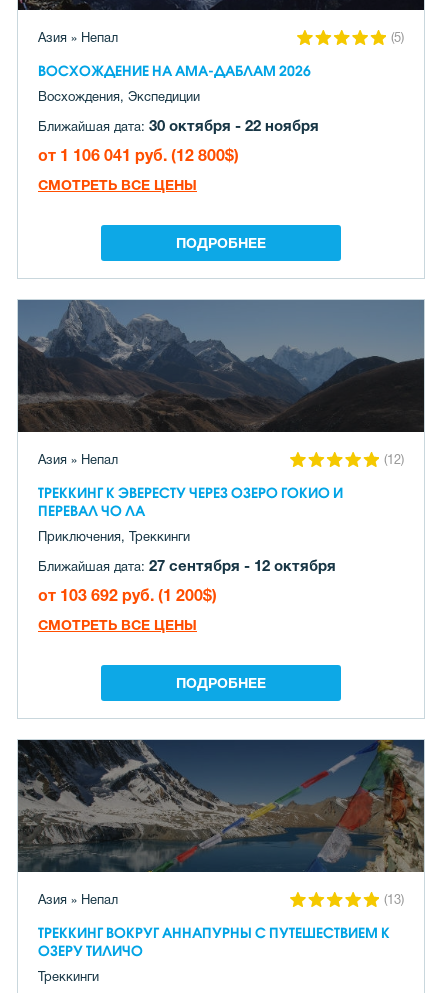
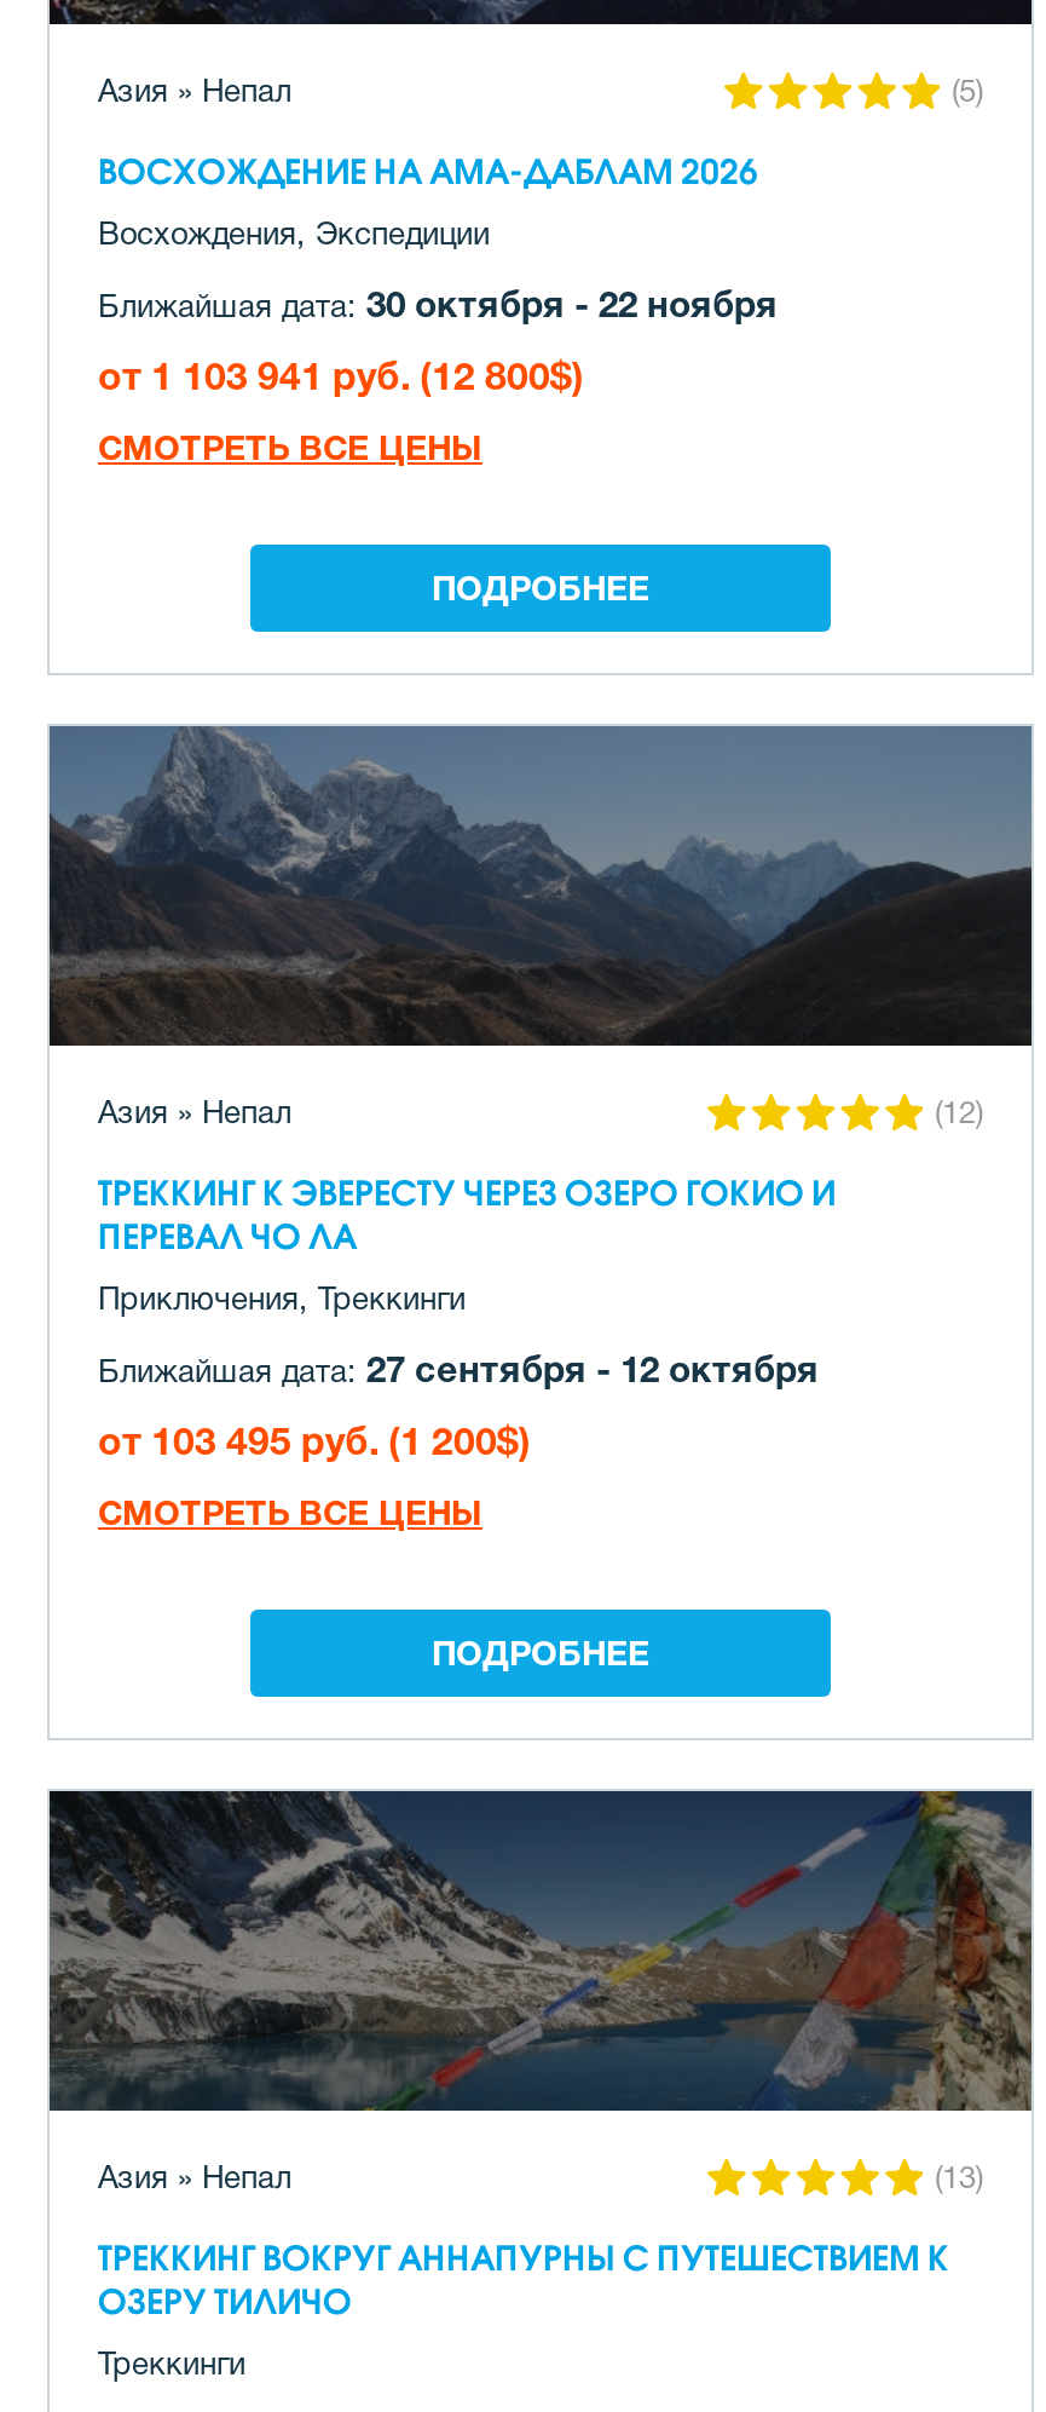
[38,150,239,164] от 1 106 041 руб. (12 800$) -> [98,364,584,397] от 1 103 941 руб. (12 800$)
[38,590,217,604] от 103 692 руб. (1 200$) -> [98,1429,531,1462] от 103 495 руб. (1 200$)

